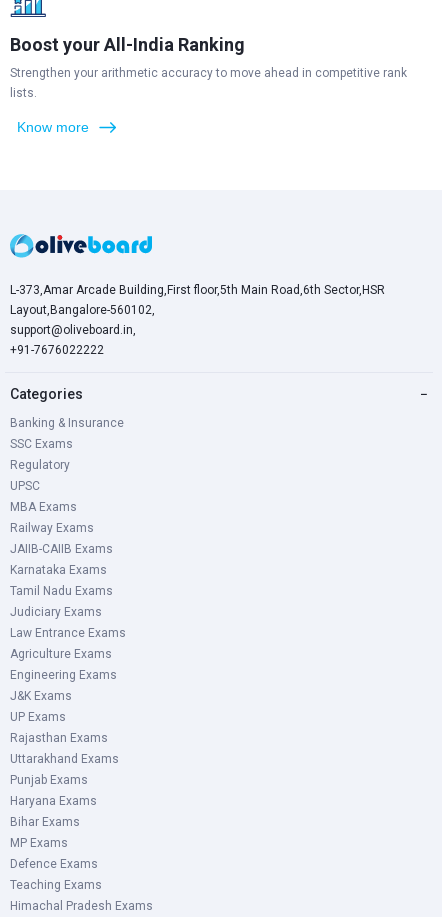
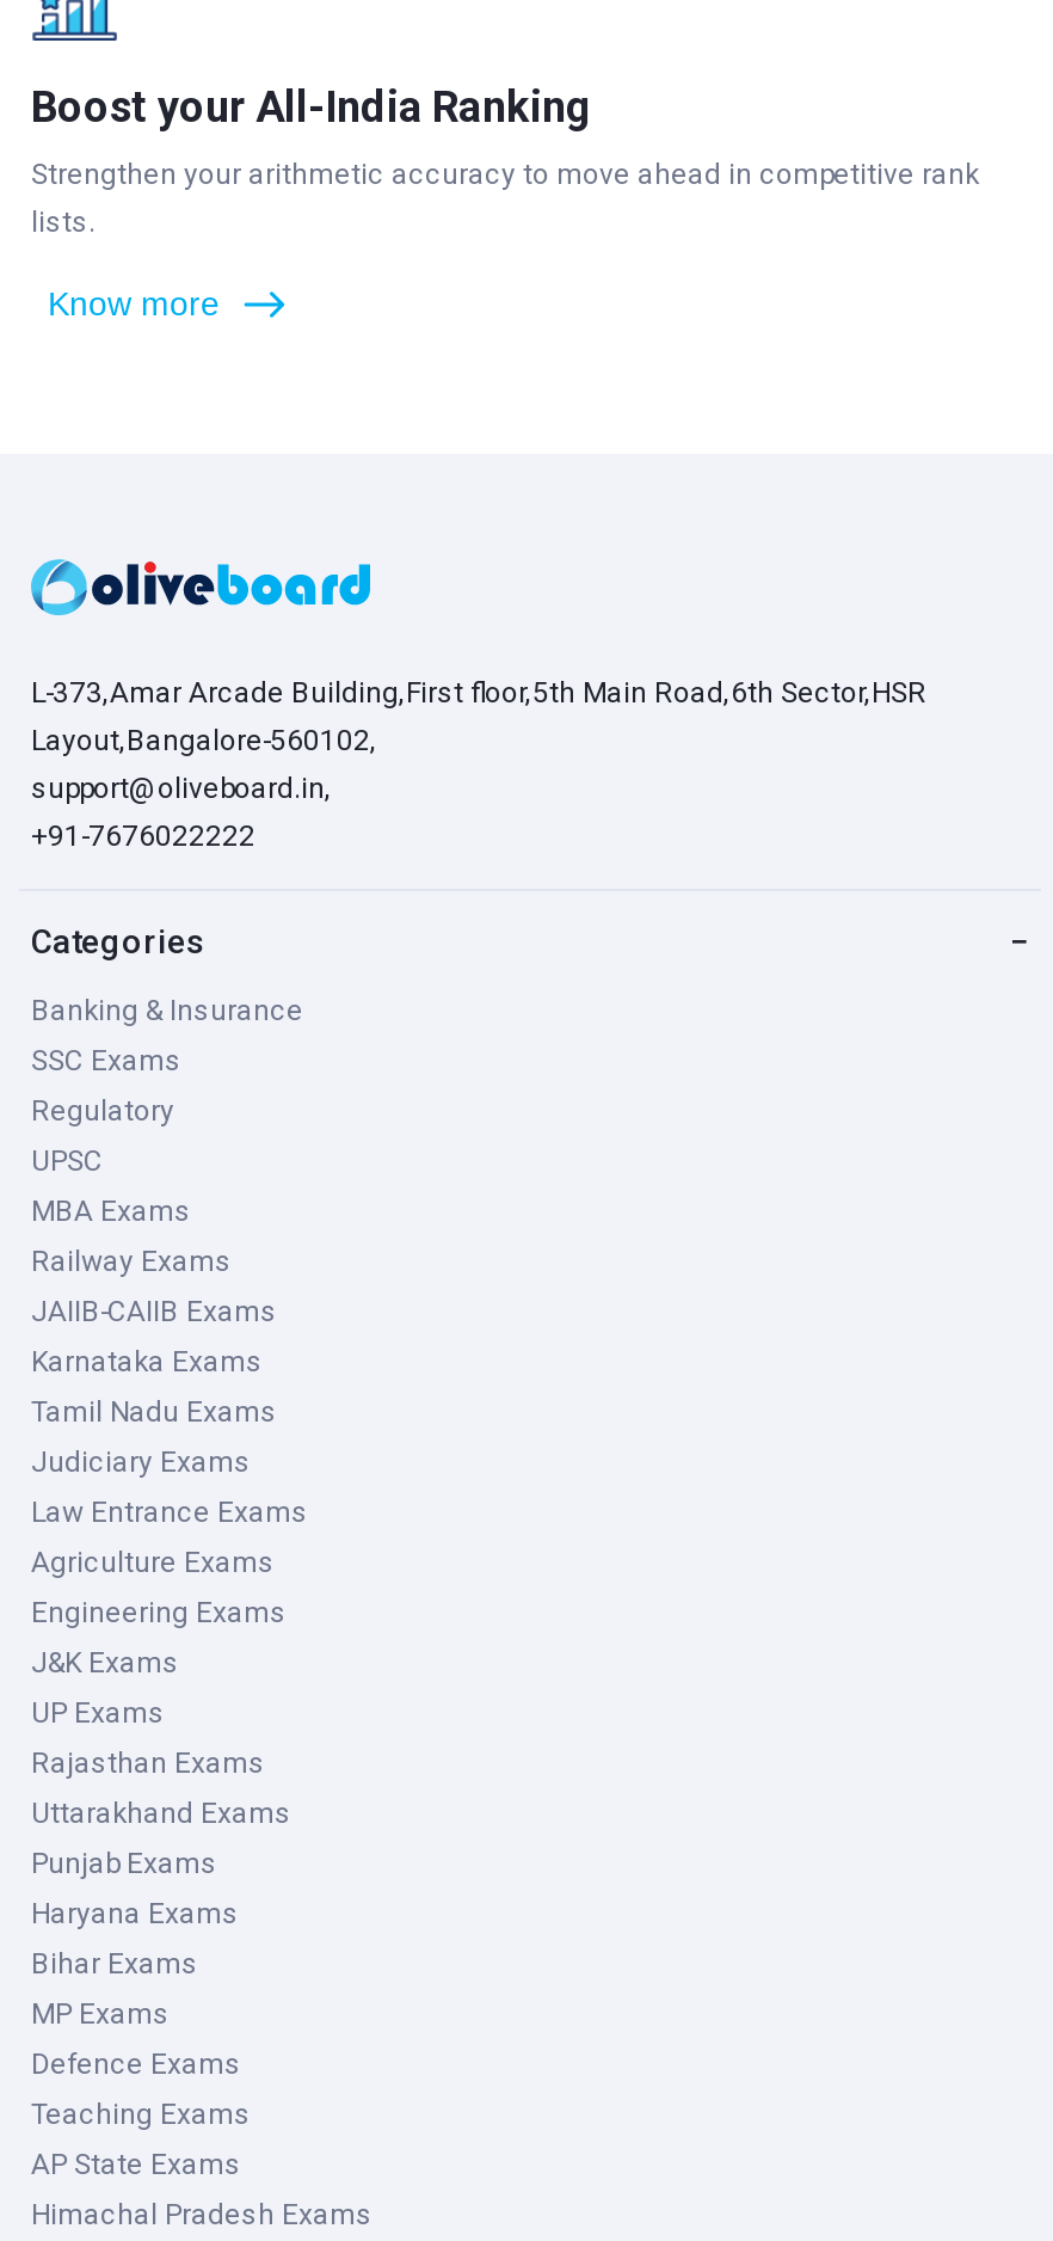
none -> [31,2148,241,2181] AP State Exams

